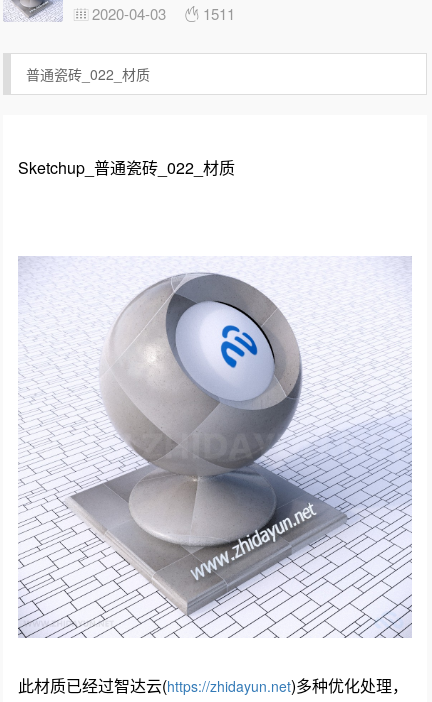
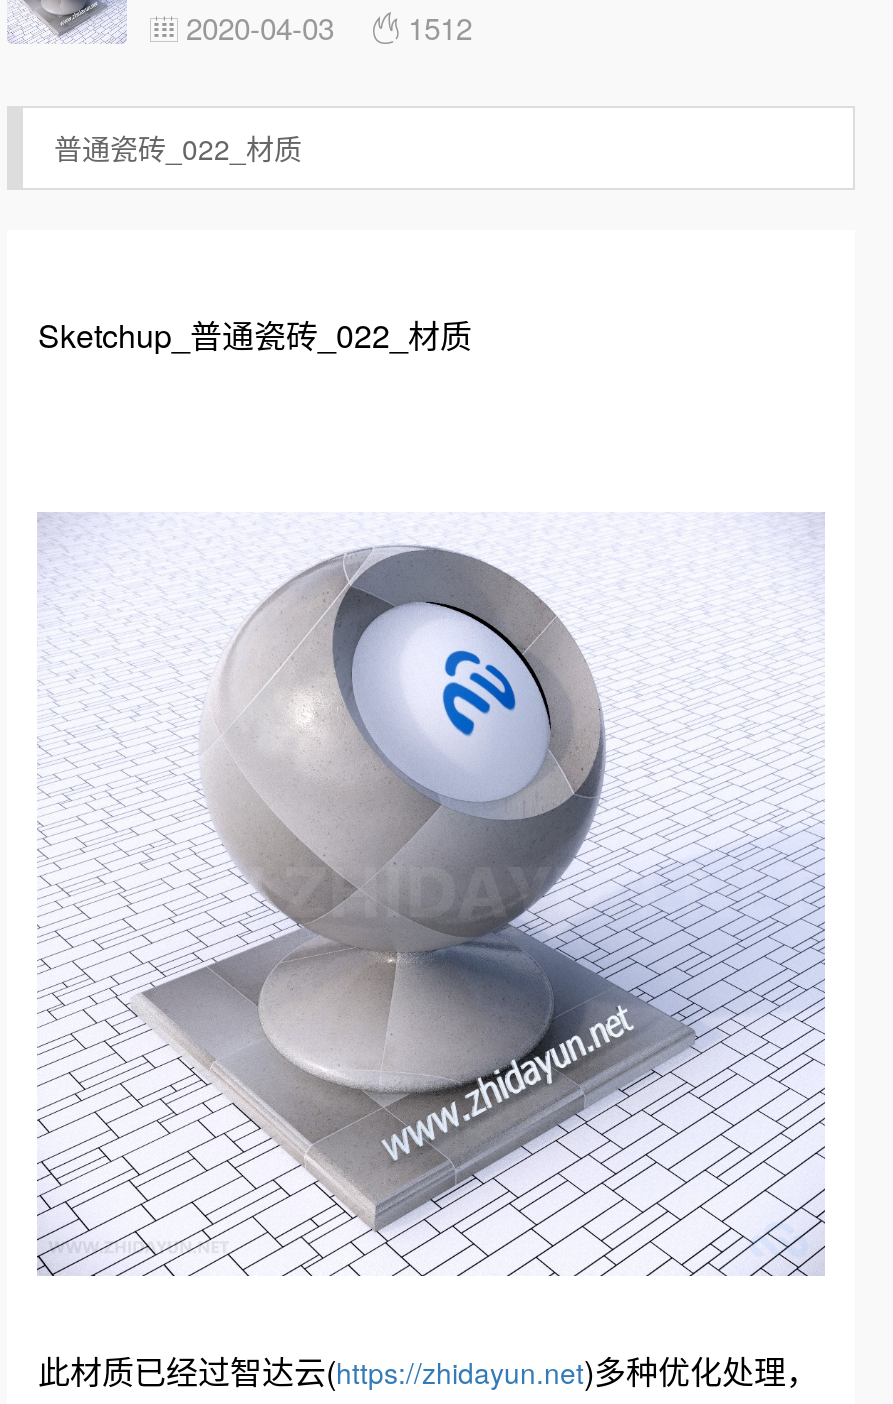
[92,3,235,24] 2020-04-03 1511 -> [186,6,472,48] 2020-04-03 1512

